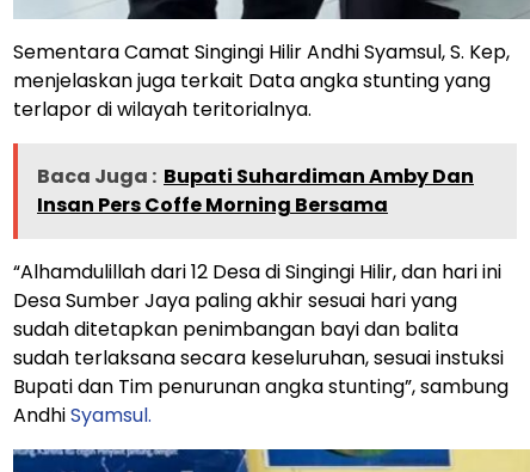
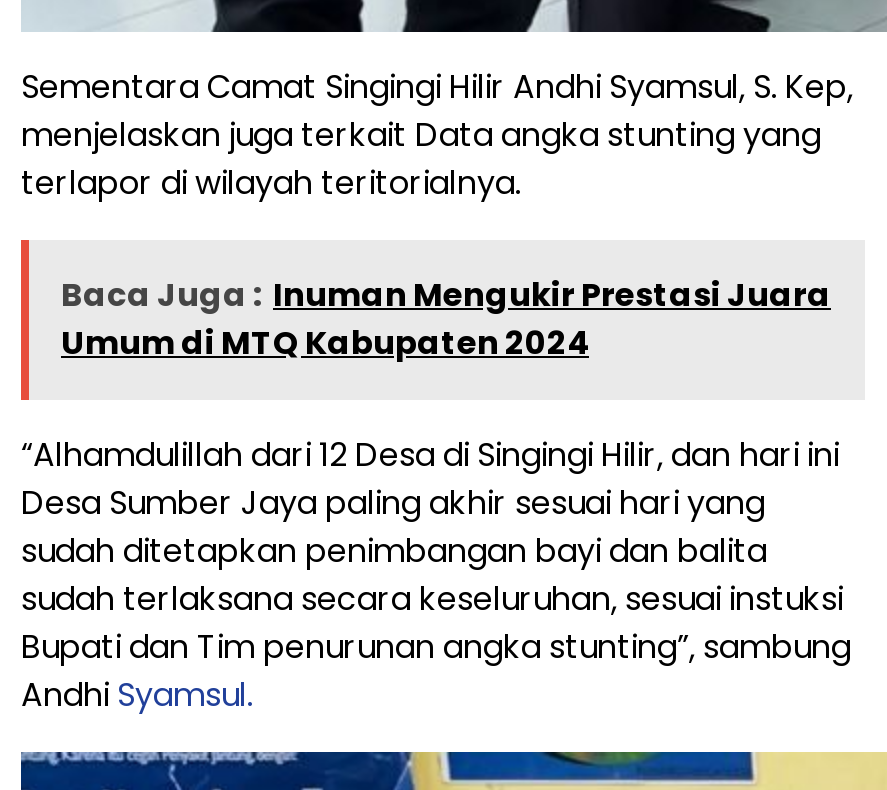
[37,163,474,219] Baca Juga : Bupati Suhardiman Amby Dan | Insan Pers Coffe Morning Bersama -> [61,273,831,367] Baca Juga : Inuman Mengukir Prestasi Juara | Umum di MTQ Kabupaten 2024

